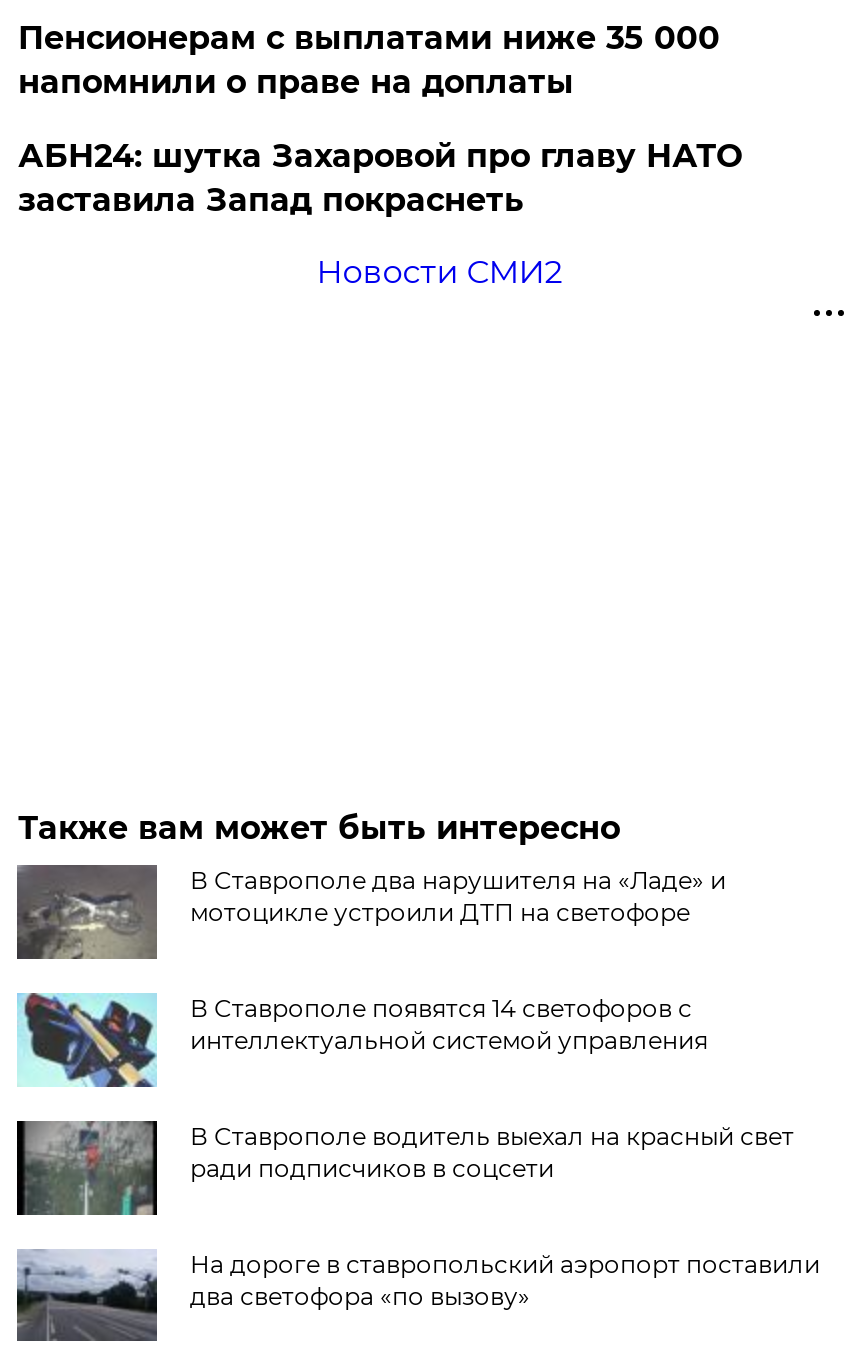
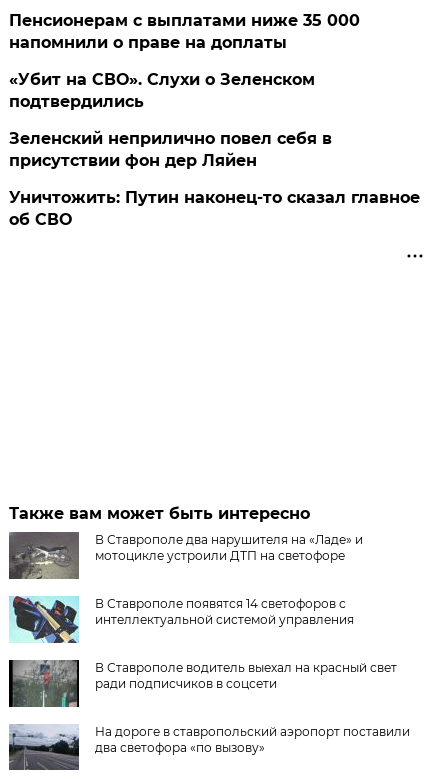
[18,137,742,291] АБН24: шутка Захаровой про главу НАТО | заставила Запад покраснеть | Новости СМИ2 -> [9,70,420,229] «Убит на СВО». Слухи о Зеленском | подтвердились | Зеленский неприлично повел cебя в | присутствии фон дер Ляйен | Уничтожить: Путин наконец-то сказал главное | об СВО

